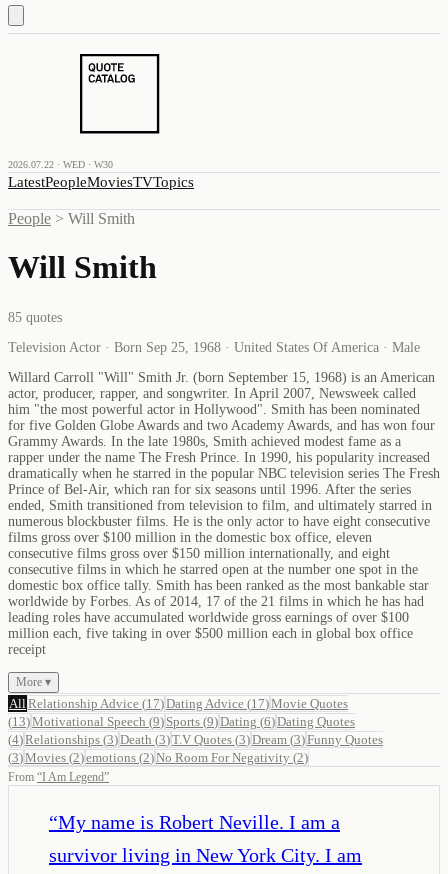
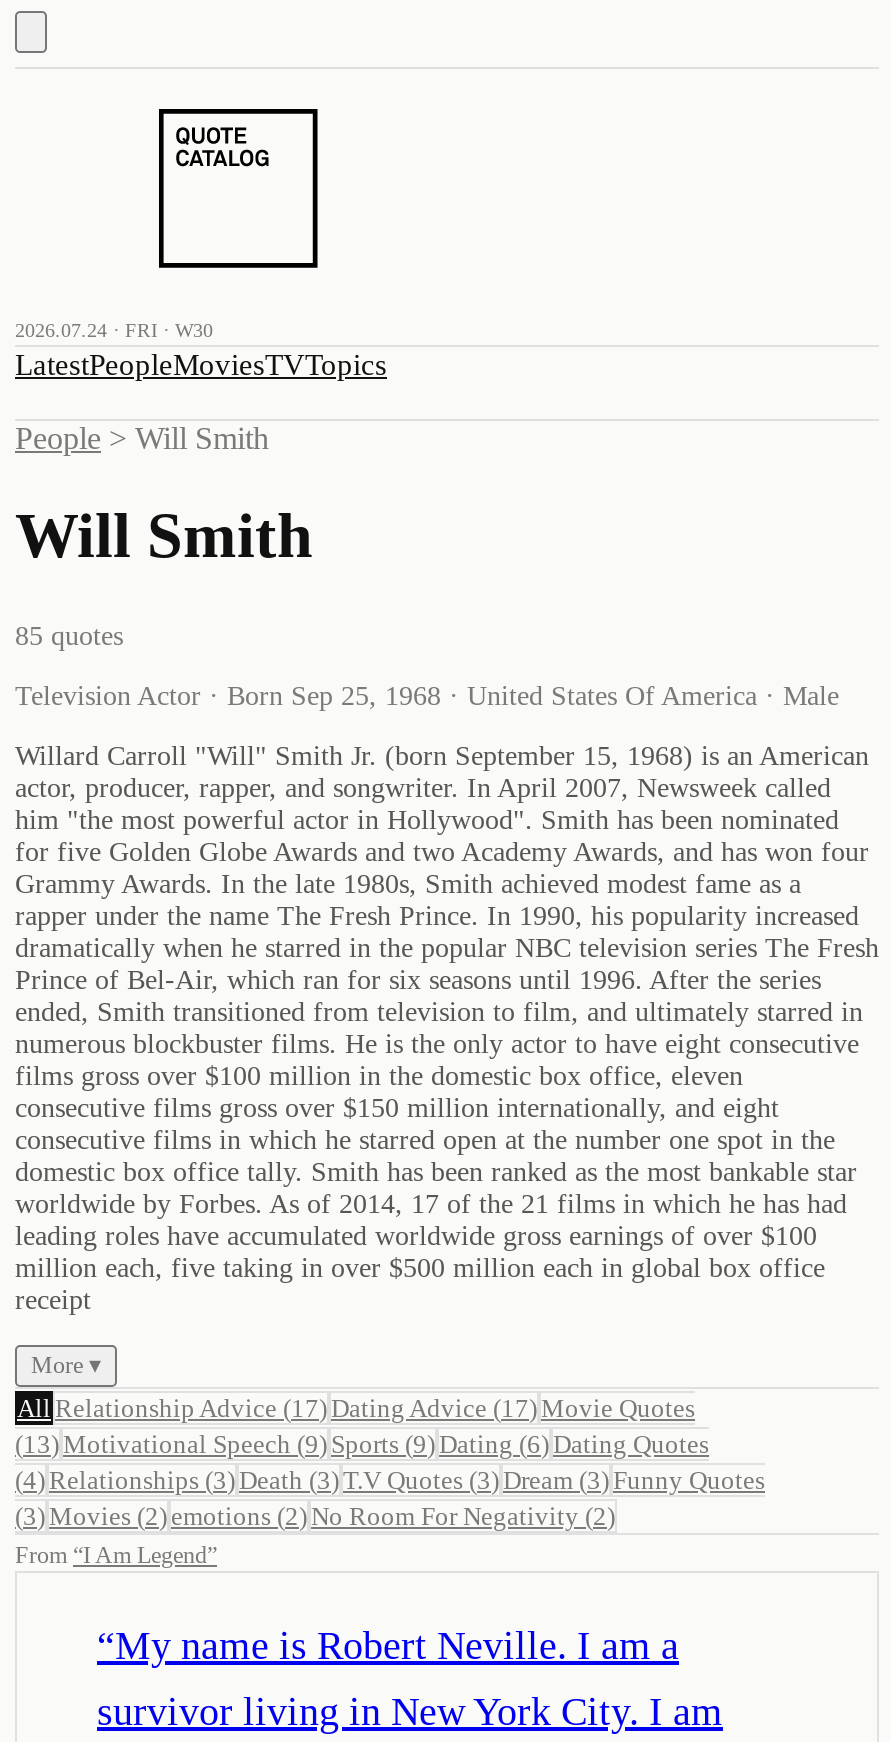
[8,159,113,170] 2026.07.22 · WED · W30 -> [15,319,213,341] 2026.07.24 · FRI · W30

